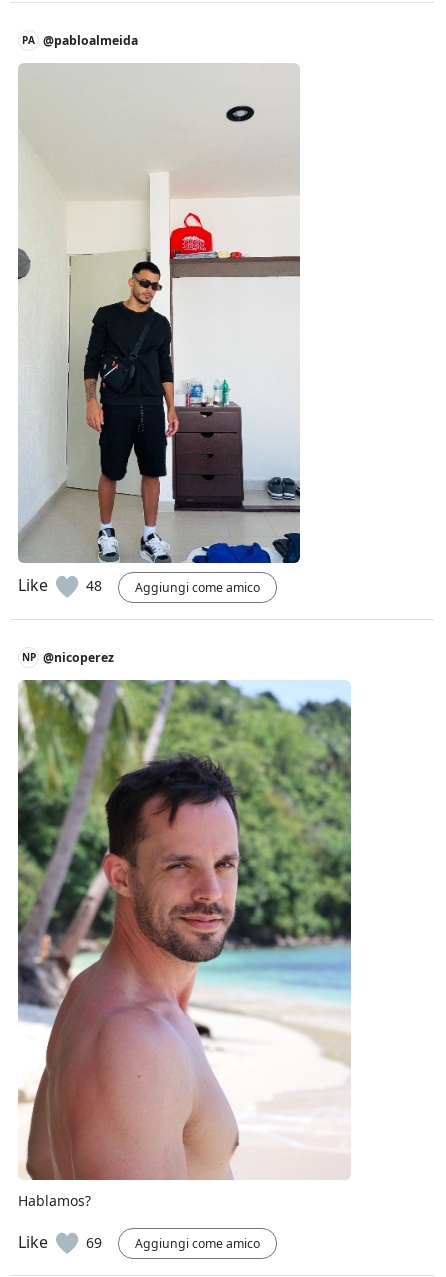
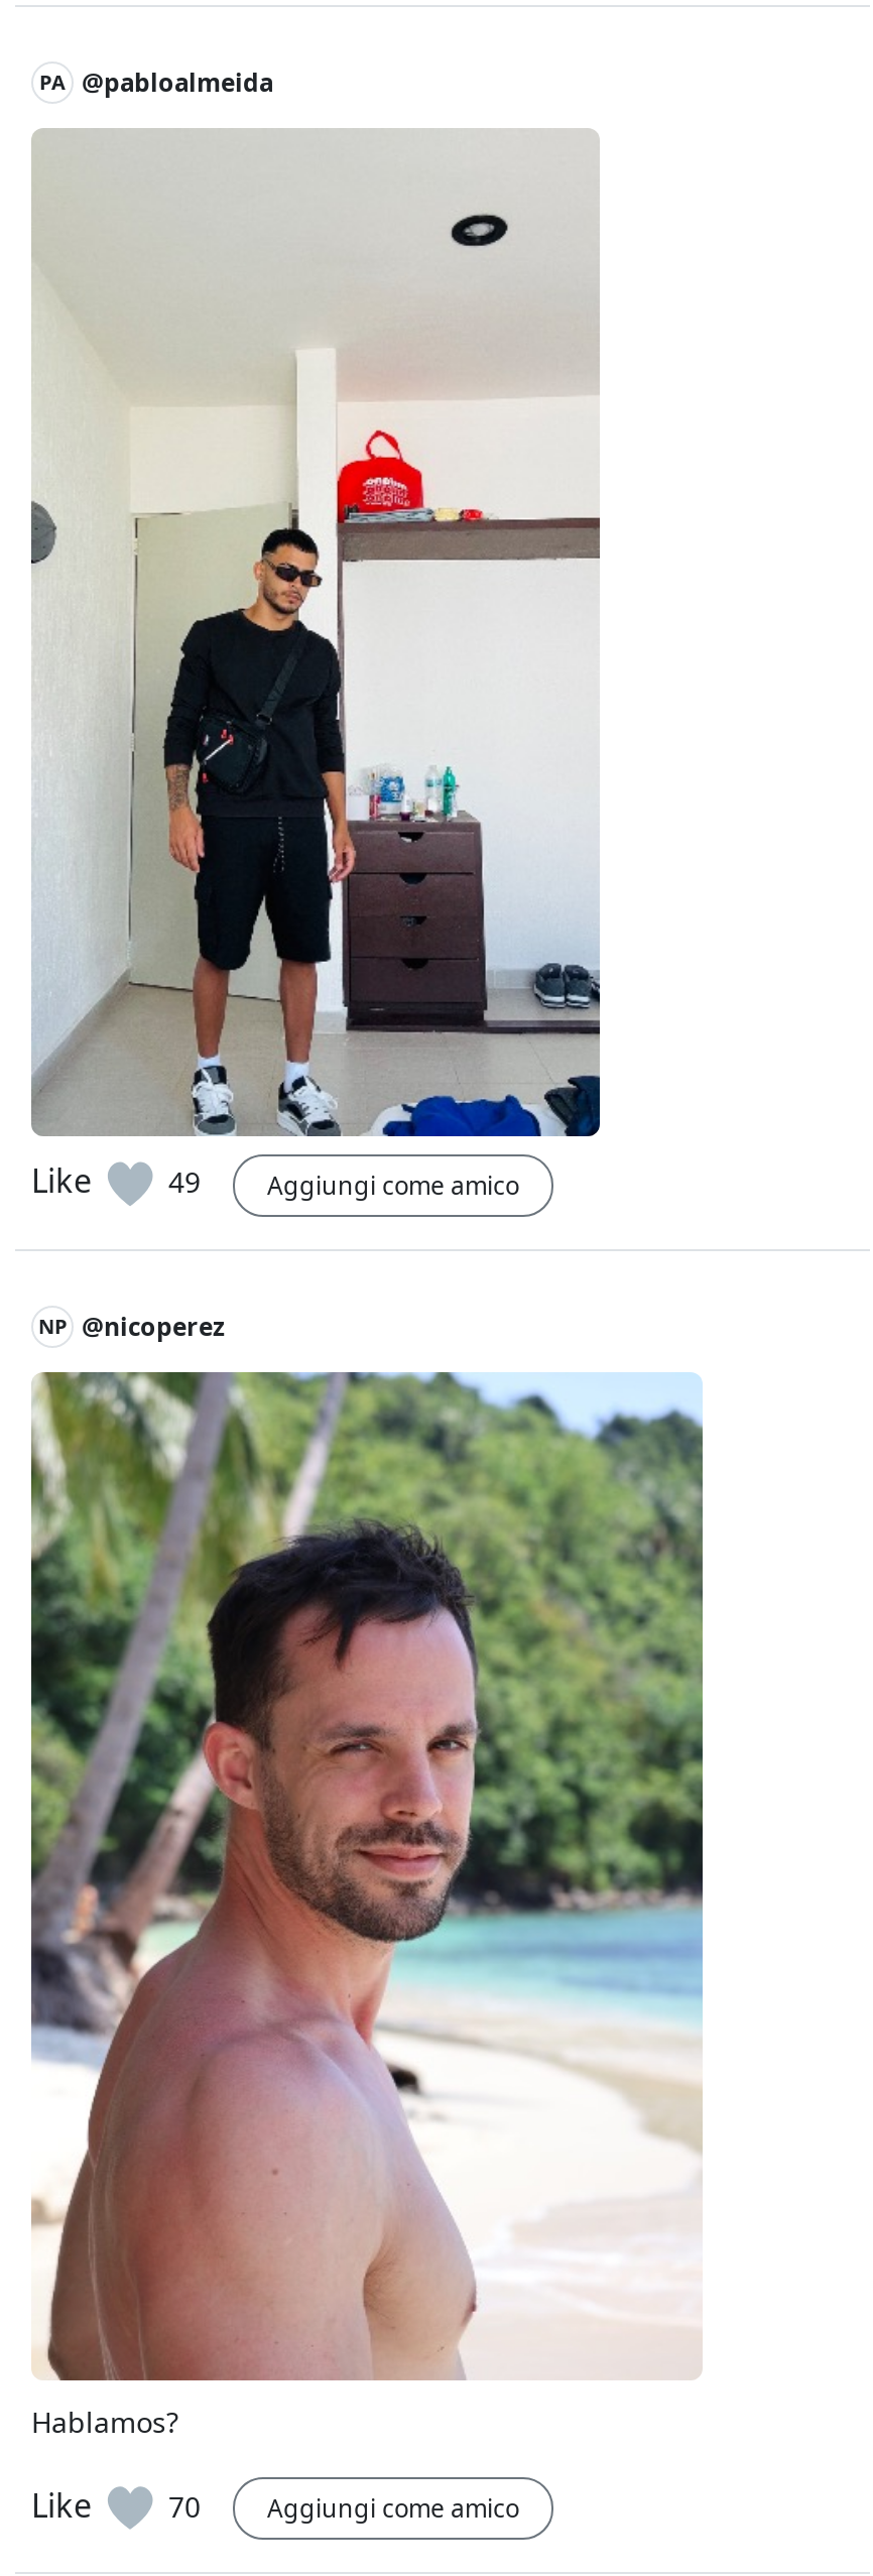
[18,574,260,596] Like 48 Aggiungi come amico -> [31,1159,519,1203] Like 49 Aggiungi come amico
[18,1231,260,1253] Like 69 Aggiungi come amico -> [31,2483,519,2527] Like 70 Aggiungi come amico

